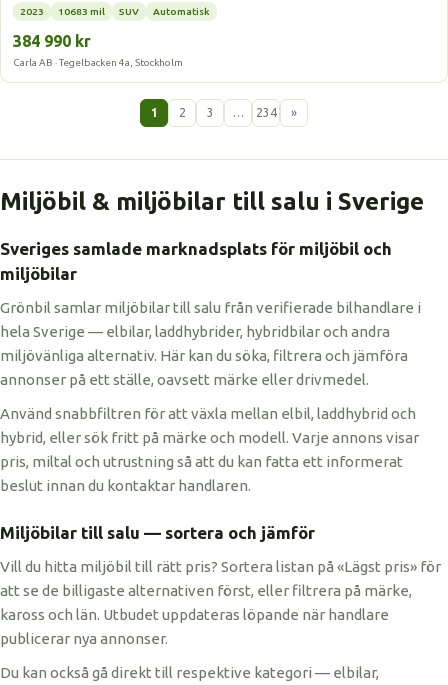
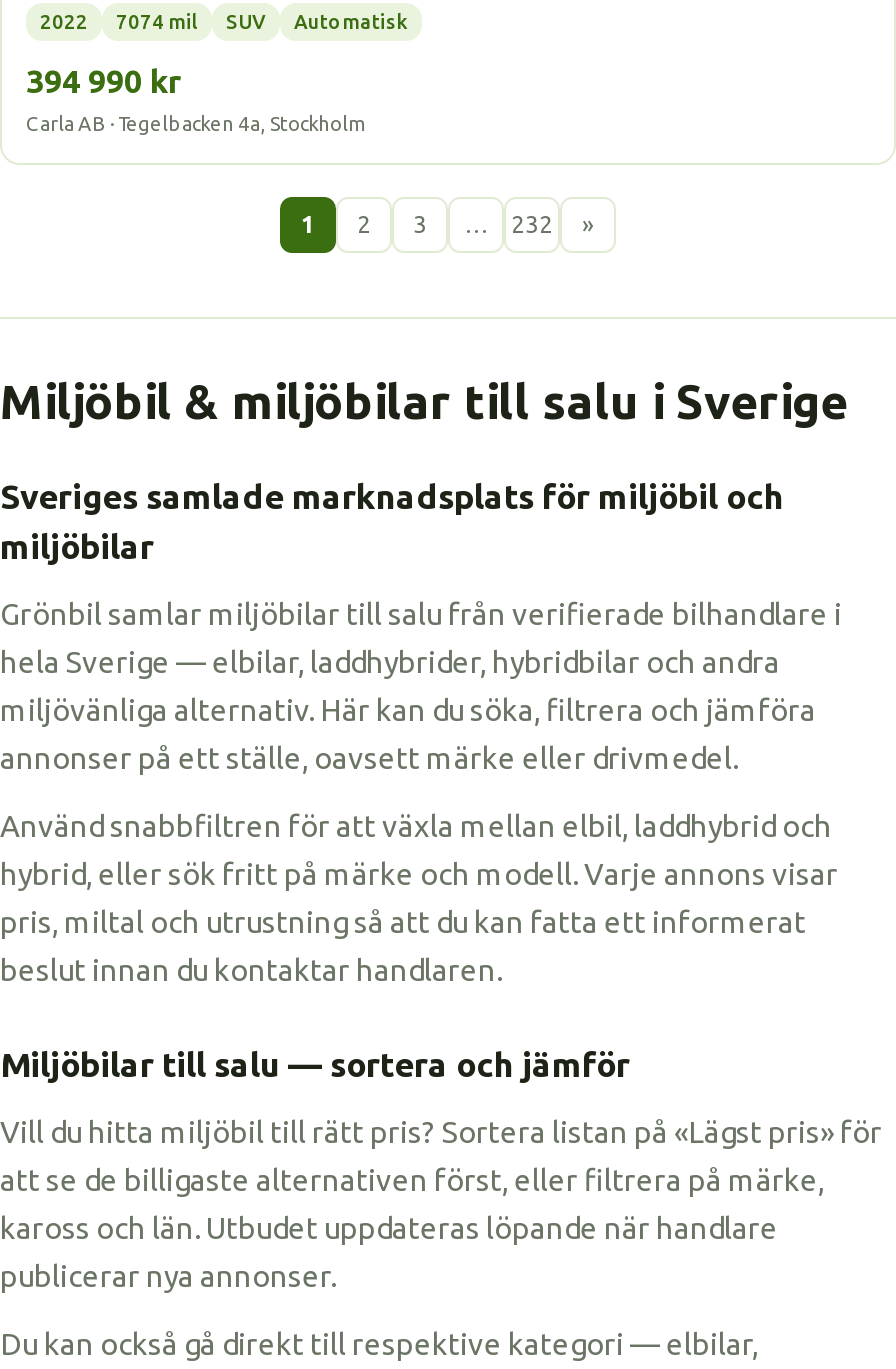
[20,6,105,17] 2023 | 10683 mil -> [40,11,198,33] 2022 | 7074 mil
[13,32,91,50] 384 990 kr -> [26,63,182,99] 394 990 kr
[255,106,276,119] 234 -> [511,211,553,237] 232

